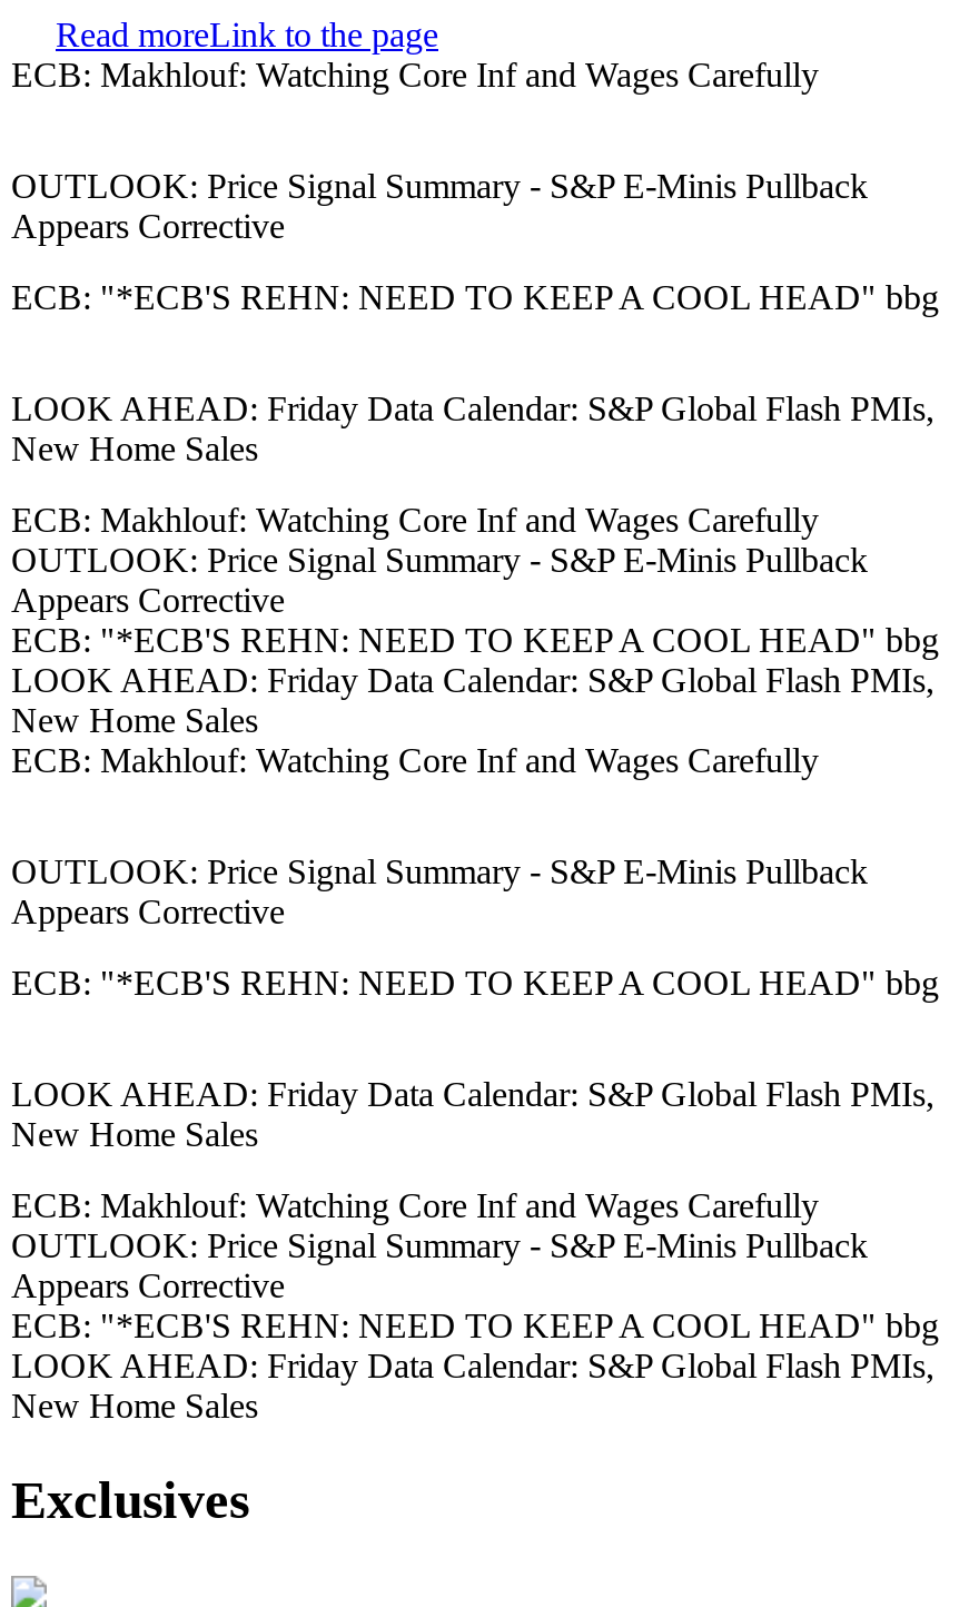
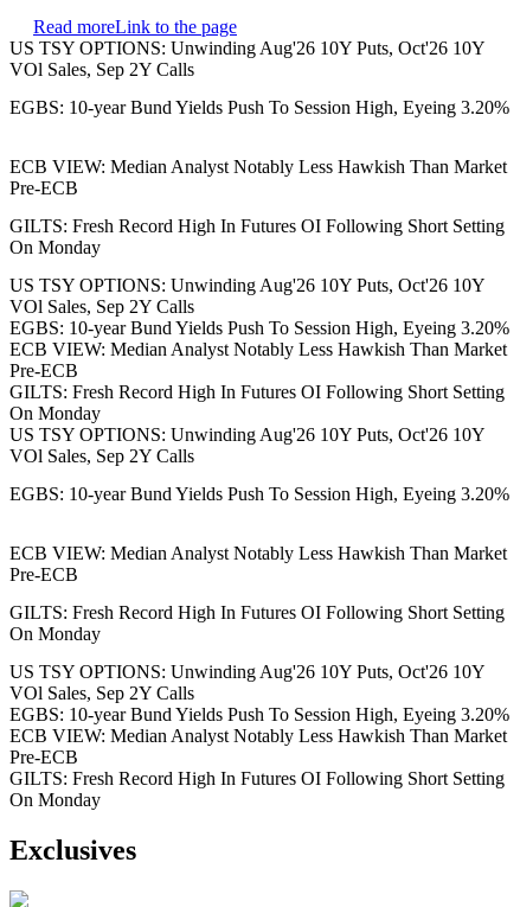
[11,56,819,94] ECB: Makhlouf: Watching Core Inf and Wages Carefully -> [9,38,484,80] US TSY OPTIONS: Unwinding Aug'26 10Y Puts, Oct'26 10Y | VOl Sales, Sep 2Y Calls
[11,167,868,245] OUTLOOK: Price Signal Summary - S&P E-Minis Pullback | Appears Corrective -> [9,97,509,118] EGBS: 10-year Bund Yields Push To Session High, Eyeing 3.20%
[11,279,939,317] ECB: "*ECB'S REHN: NEED TO KEEP A COOL HEAD" bbg -> [9,157,507,198] ECB VIEW: Median Analyst Notably Less Hawkish Than Market | Pre-ECB
[11,390,934,468] LOOK AHEAD: Friday Data Calendar: S&P Global Flash PMIs, | New Home Sales -> [9,216,505,258] GILTS: Fresh Record High In Futures OI Following Short Setting | On Monday
[11,501,939,779] ECB: Makhlouf: Watching Core Inf and Wages Carefully | OUTLOOK: Price Signal Summary - S&P E-Minis Pullback | Appears Corrective | ECB: "*ECB'S REHN: NEED TO KEEP A COOL HEAD" bbg | LOOK AHEAD: Friday Data Calendar: S&P Global Flash PMIs, | New Home Sales | ECB: Makhlouf: Watching Core Inf and Wages Carefully -> [9,275,509,466] US TSY OPTIONS: Unwinding Aug'26 10Y Puts, Oct'26 10Y | VOl Sales, Sep 2Y Calls | EGBS: 10-year Bund Yields Push To Session High, Eyeing 3.20% | ECB VIEW: Median Analyst Notably Less Hawkish Than Market | Pre-ECB | GILTS: Fresh Record High In Futures OI Following Short Setting | On Monday | US TSY OPTIONS: Unwinding Aug'26 10Y Puts, Oct'26 10Y | VOl Sales, Sep 2Y Calls
[11,853,868,931] OUTLOOK: Price Signal Summary - S&P E-Minis Pullback | Appears Corrective -> [9,484,509,504] EGBS: 10-year Bund Yields Push To Session High, Eyeing 3.20%
[11,964,939,1002] ECB: "*ECB'S REHN: NEED TO KEEP A COOL HEAD" bbg -> [9,543,507,585] ECB VIEW: Median Analyst Notably Less Hawkish Than Market | Pre-ECB
[11,1075,934,1153] LOOK AHEAD: Friday Data Calendar: S&P Global Flash PMIs, | New Home Sales -> [9,603,505,644] GILTS: Fresh Record High In Futures OI Following Short Setting | On Monday
[11,1187,939,1425] ECB: Makhlouf: Watching Core Inf and Wages Carefully | OUTLOOK: Price Signal Summary - S&P E-Minis Pullback | Appears Corrective | ECB: "*ECB'S REHN: NEED TO KEEP A COOL HEAD" bbg | LOOK AHEAD: Friday Data Calendar: S&P Global Flash PMIs, | New Home Sales -> [9,662,509,810] US TSY OPTIONS: Unwinding Aug'26 10Y Puts, Oct'26 10Y | VOl Sales, Sep 2Y Calls | EGBS: 10-year Bund Yields Push To Session High, Eyeing 3.20% | ECB VIEW: Median Analyst Notably Less Hawkish Than Market | Pre-ECB | GILTS: Fresh Record High In Futures OI Following Short Setting | On Monday

